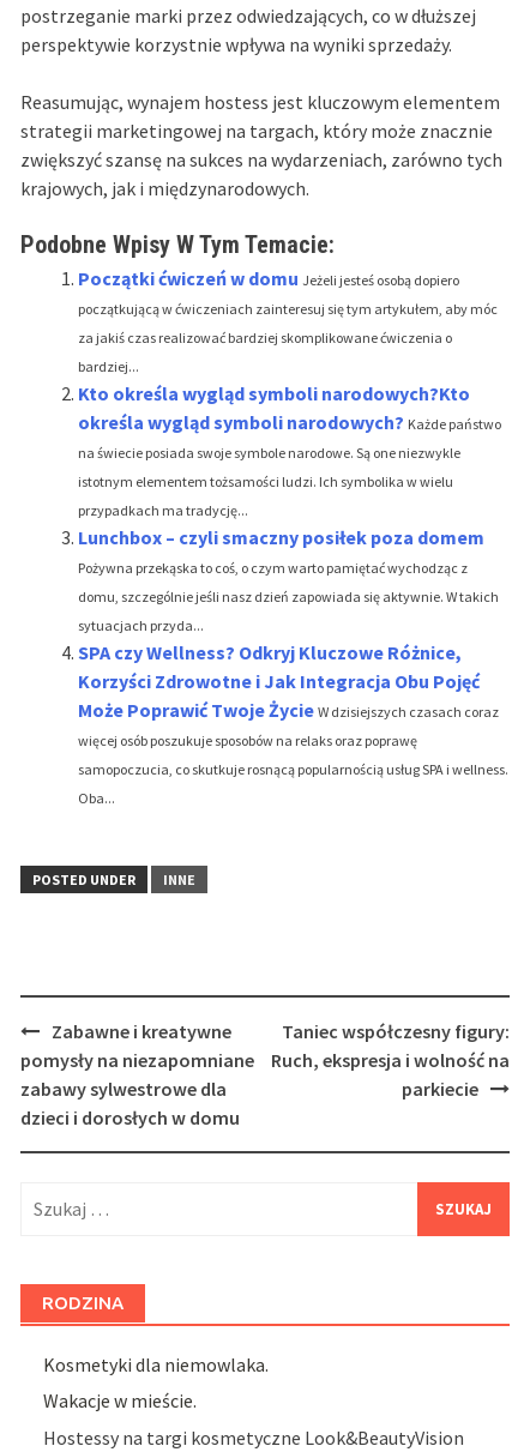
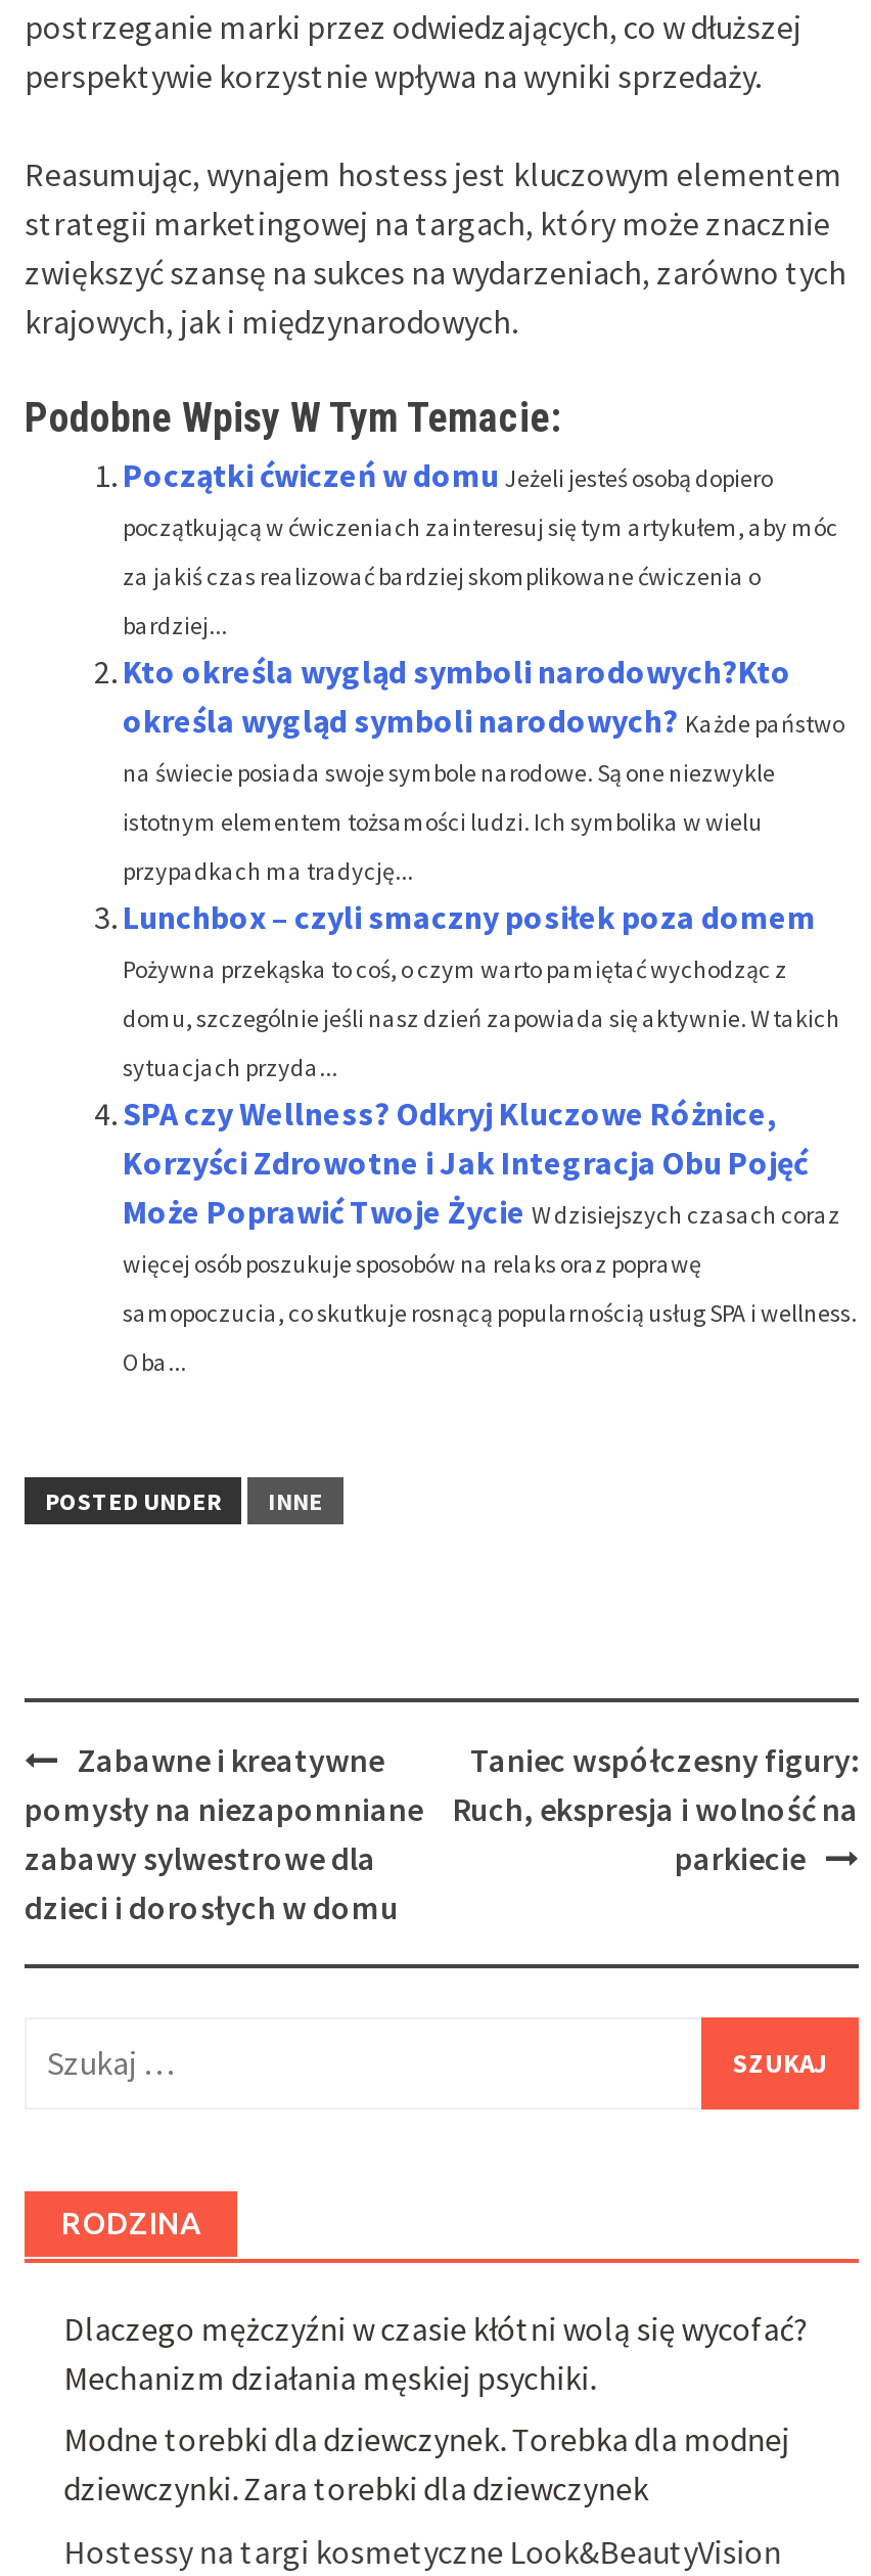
[43,1352,269,1376] Kosmetyki dla niemowlaka. -> [64,2307,808,2397] Dlaczego mężczyźni w czasie kłótni wolą się wycofać? | Mechanizm działania męskiej psychiki.
[43,1389,197,1413] Wakacje w mieście. -> [64,2419,790,2509] Modne torebki dla dziewczynek. Torebka dla modnej | dziewczynki. Zara torebki dla dziewczynek

